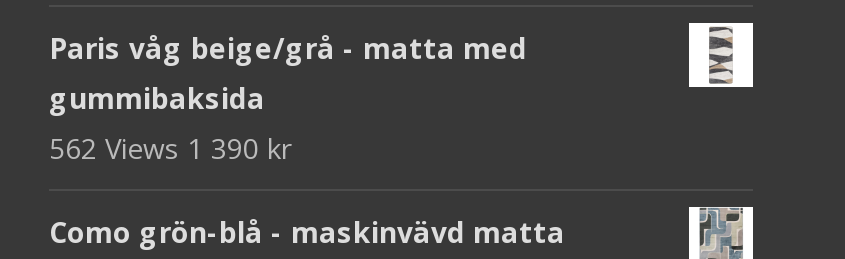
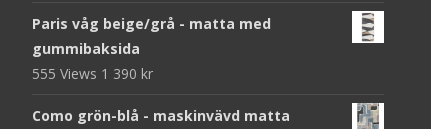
[49,128,291,166] 562 Views 1 390 kr -> [32,64,153,83] 555 Views 1 390 kr

